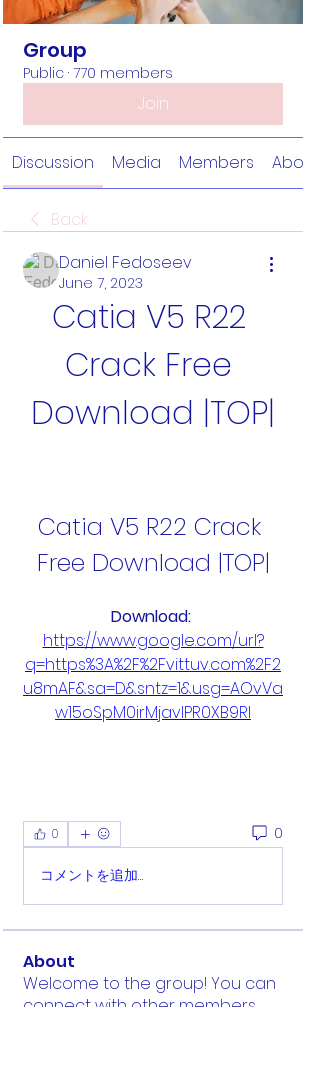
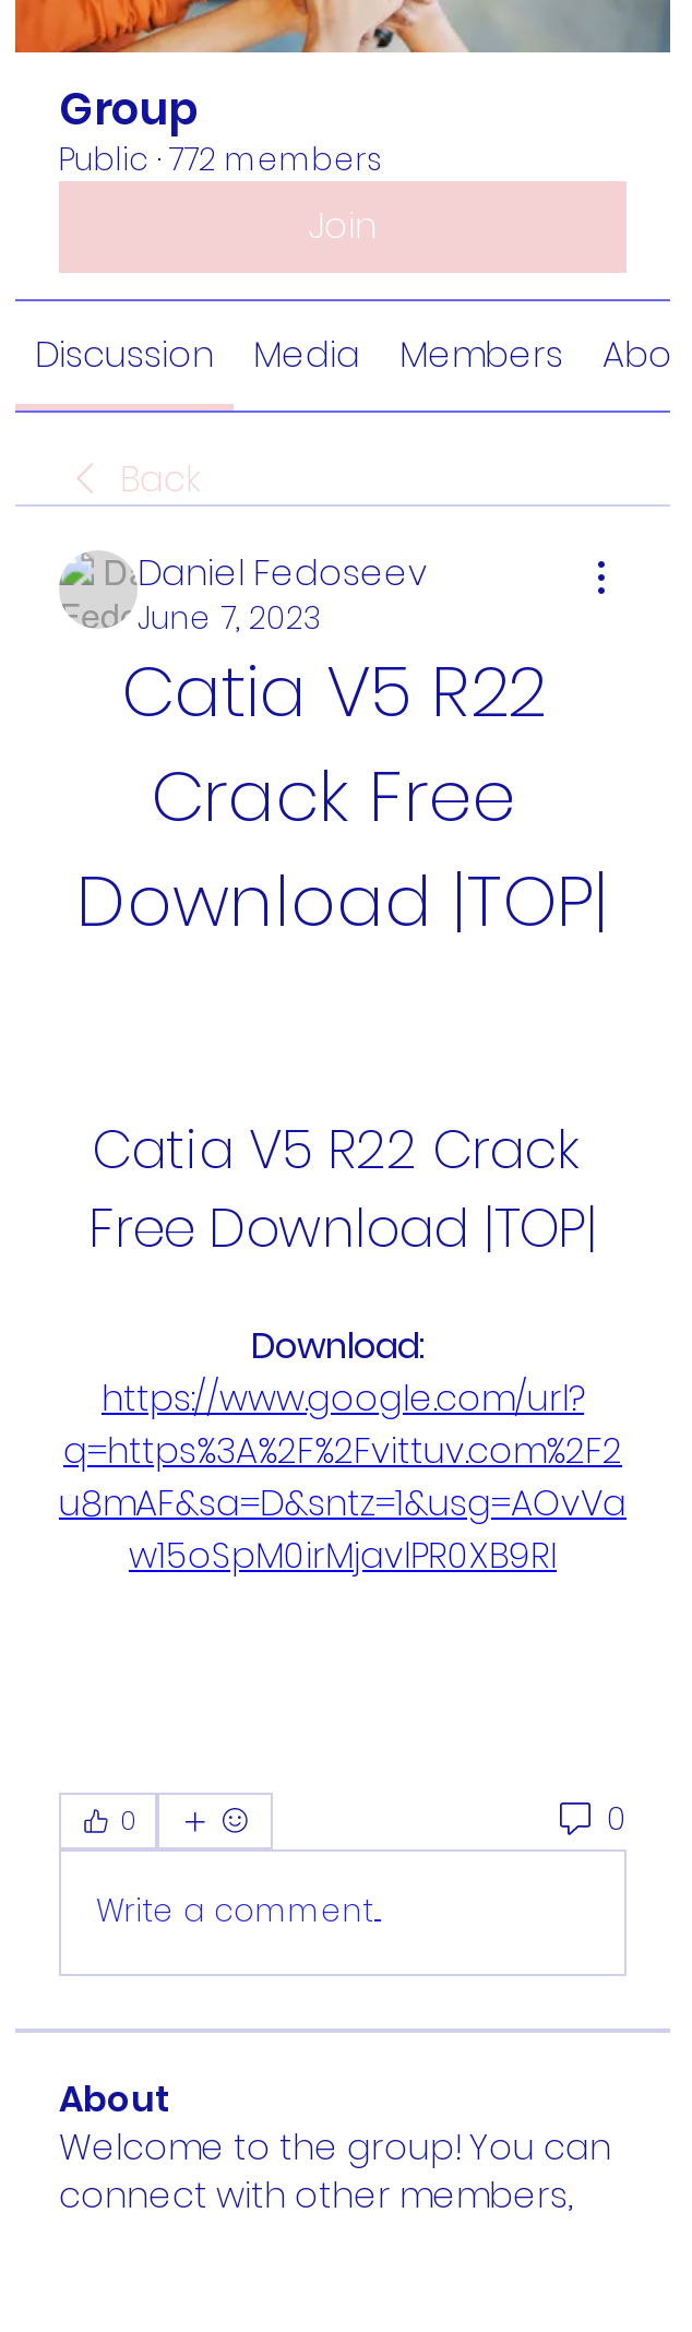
[23,63,173,83] Public 770 members -> [59,137,384,181] Public 772 members
[40,865,143,885] コメントを追加… -> [96,1889,380,1933] Write a comment...

